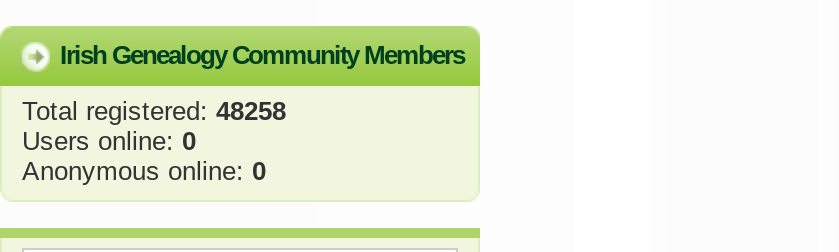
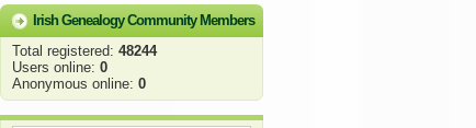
[22,96,286,126] Total registered: 48258 -> [12,43,157,59] Total registered: 48244

